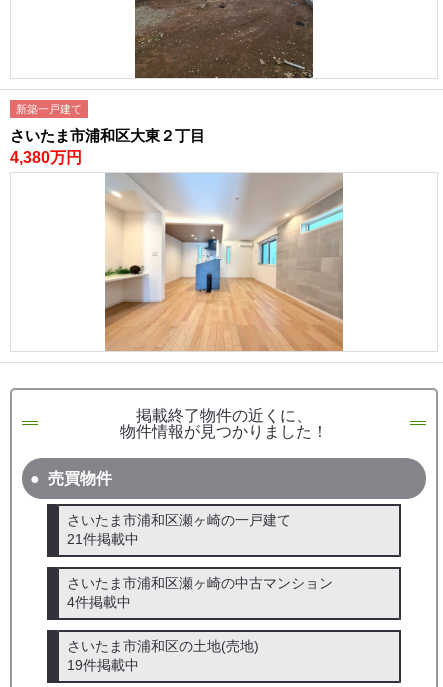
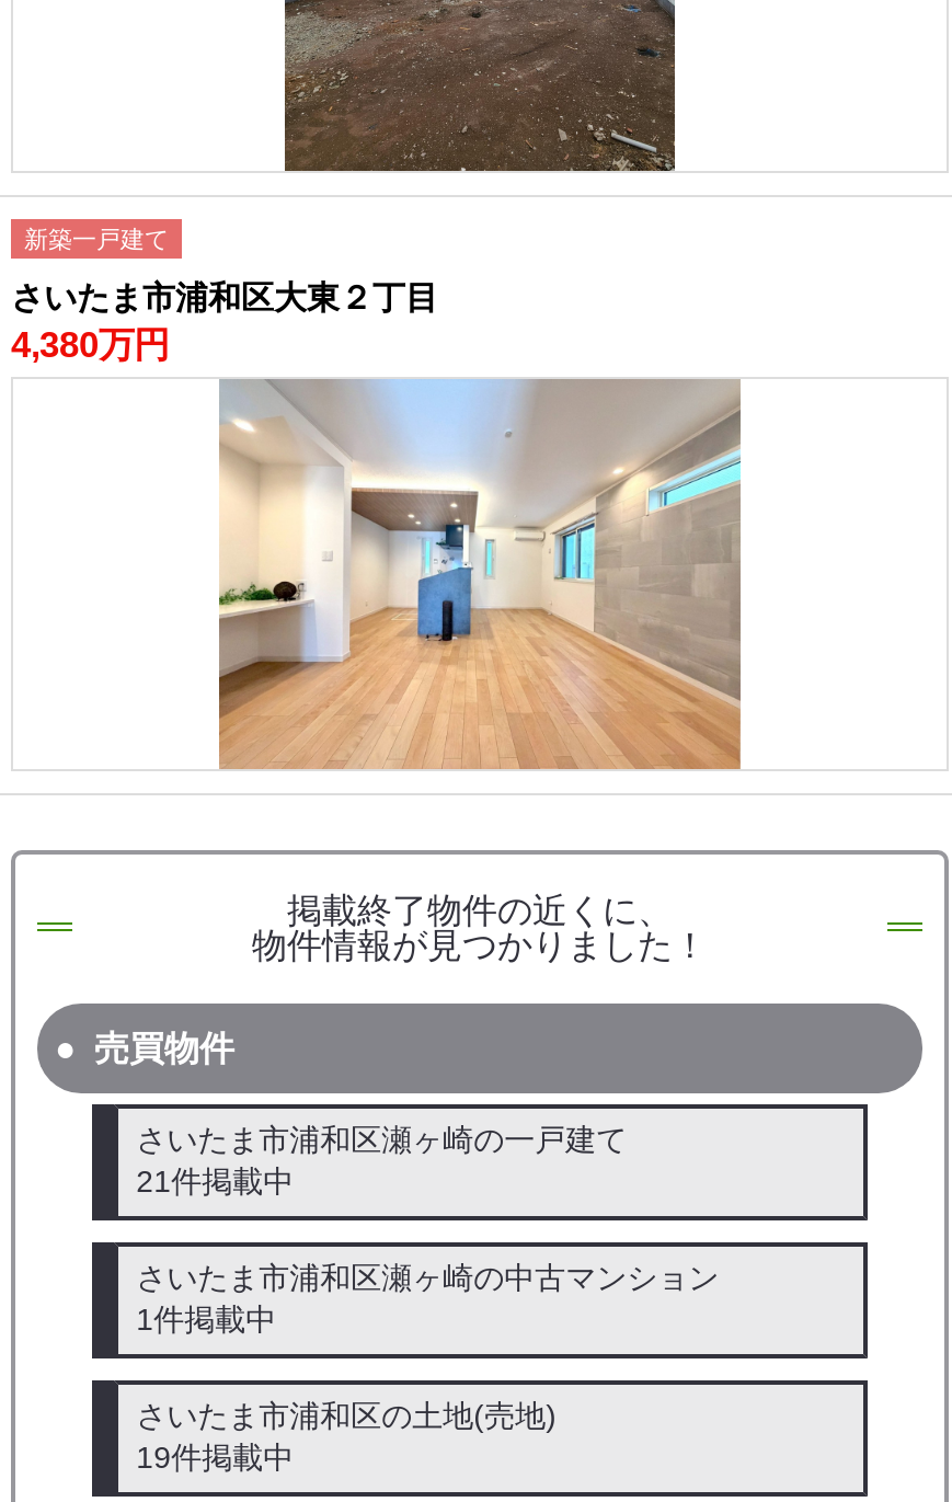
[67,594,131,610] 4件掲載中 -> [137,1302,277,1337] 1件掲載中

